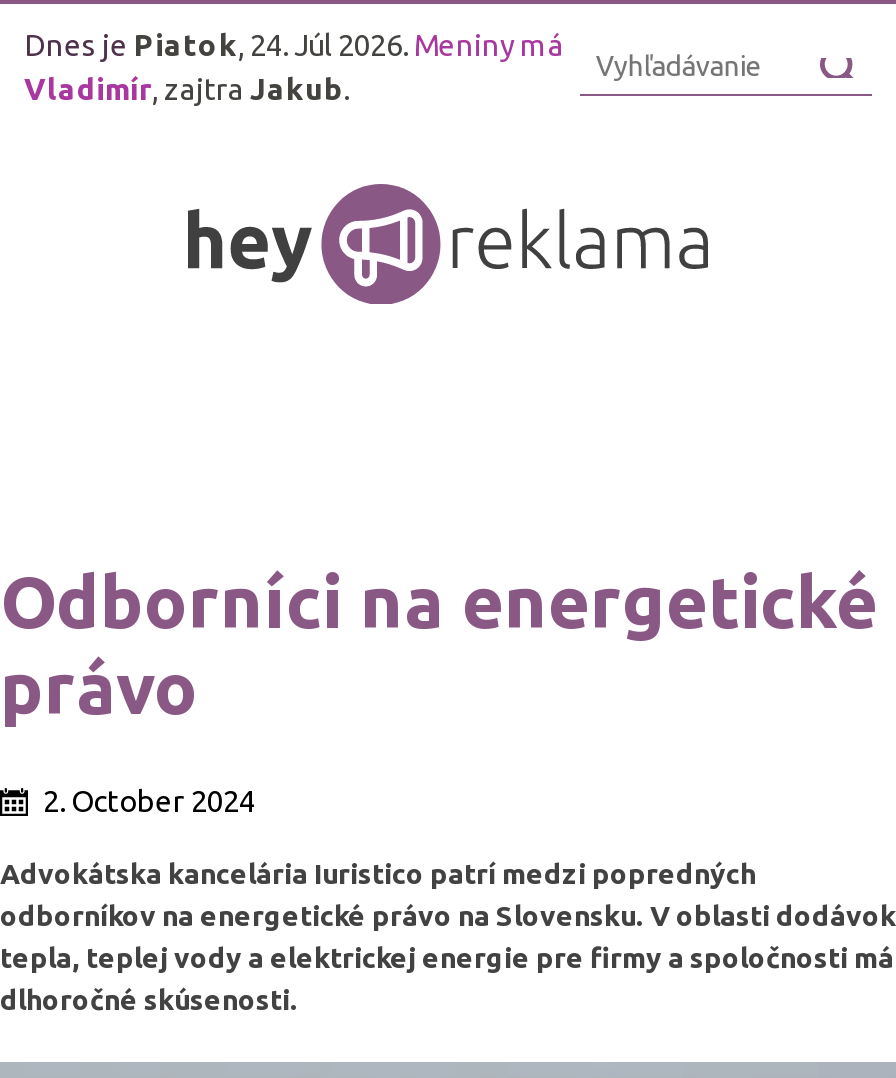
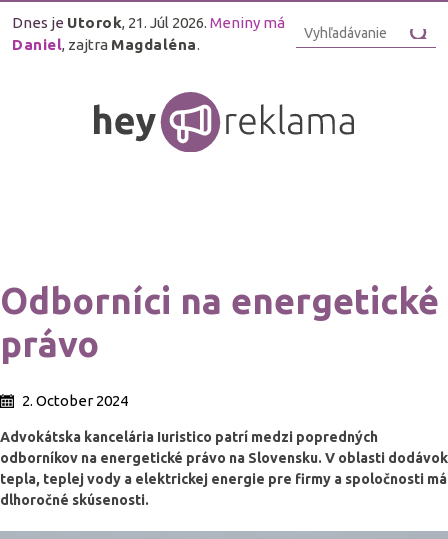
[24,28,564,62] Dnes je Piatok, 24. Júl 2026. Meniny má -> [12,14,285,31] Dnes je Utorok, 21. Júl 2026. Meniny má
[24,72,349,106] Vladimír, zajtra Jakub. -> [12,36,199,53] Daniel, zajtra Magdaléna.

